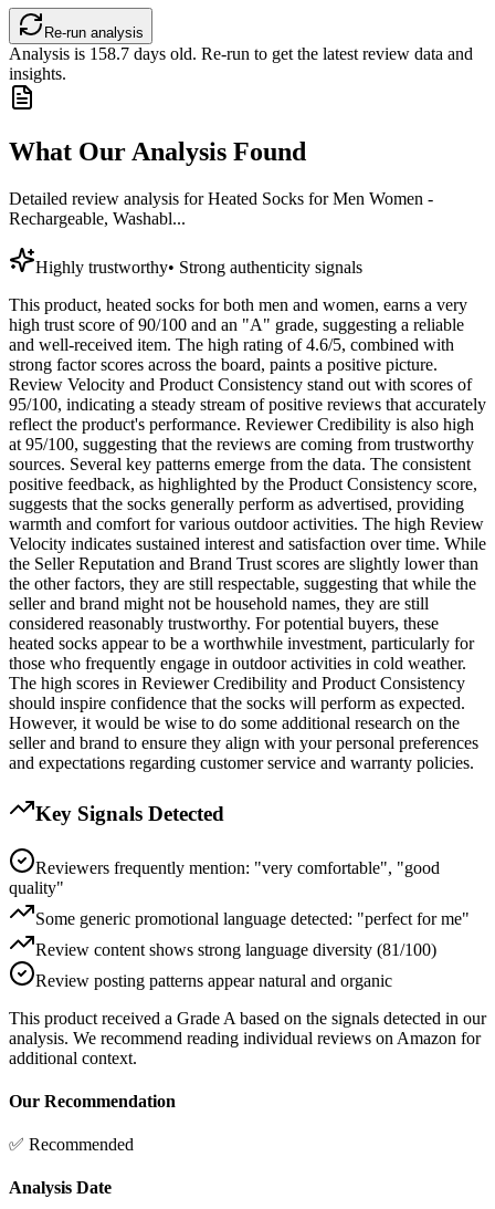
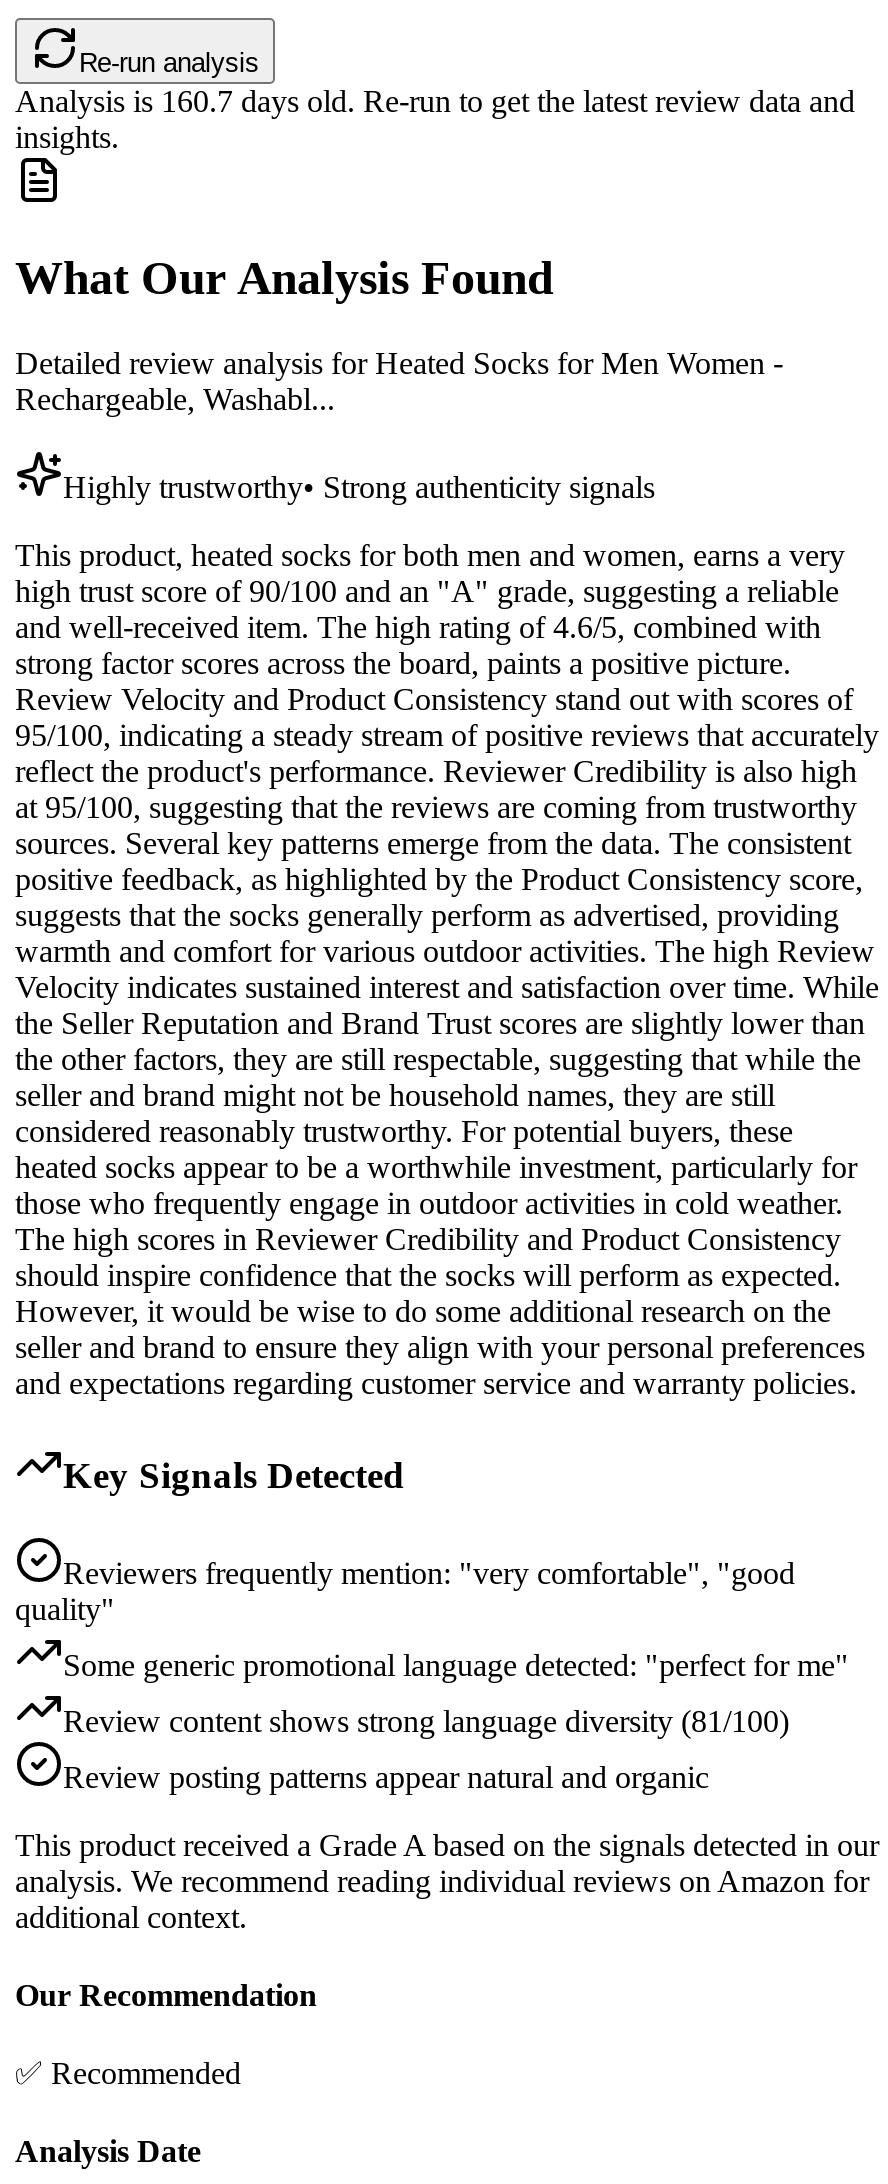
[9,45,473,63] Analysis is158.7days old. Re-run to get the latest review data and -> [15,85,855,119] Analysis is160.7days old. Re-run to get the latest review data and

